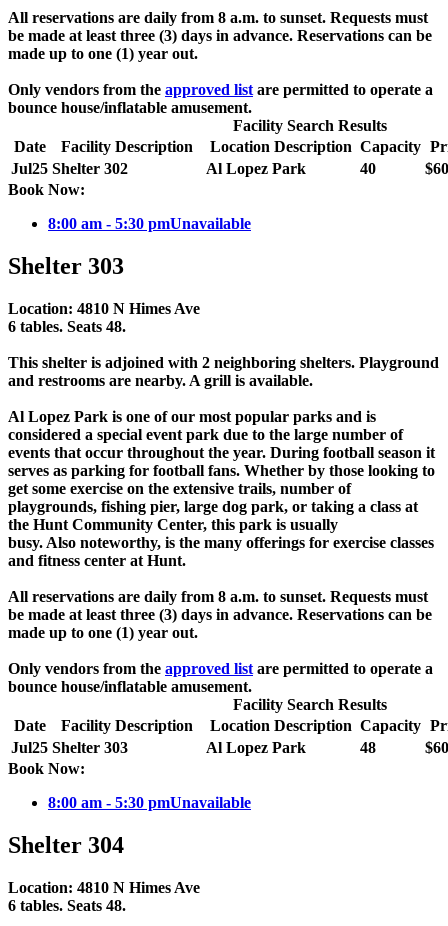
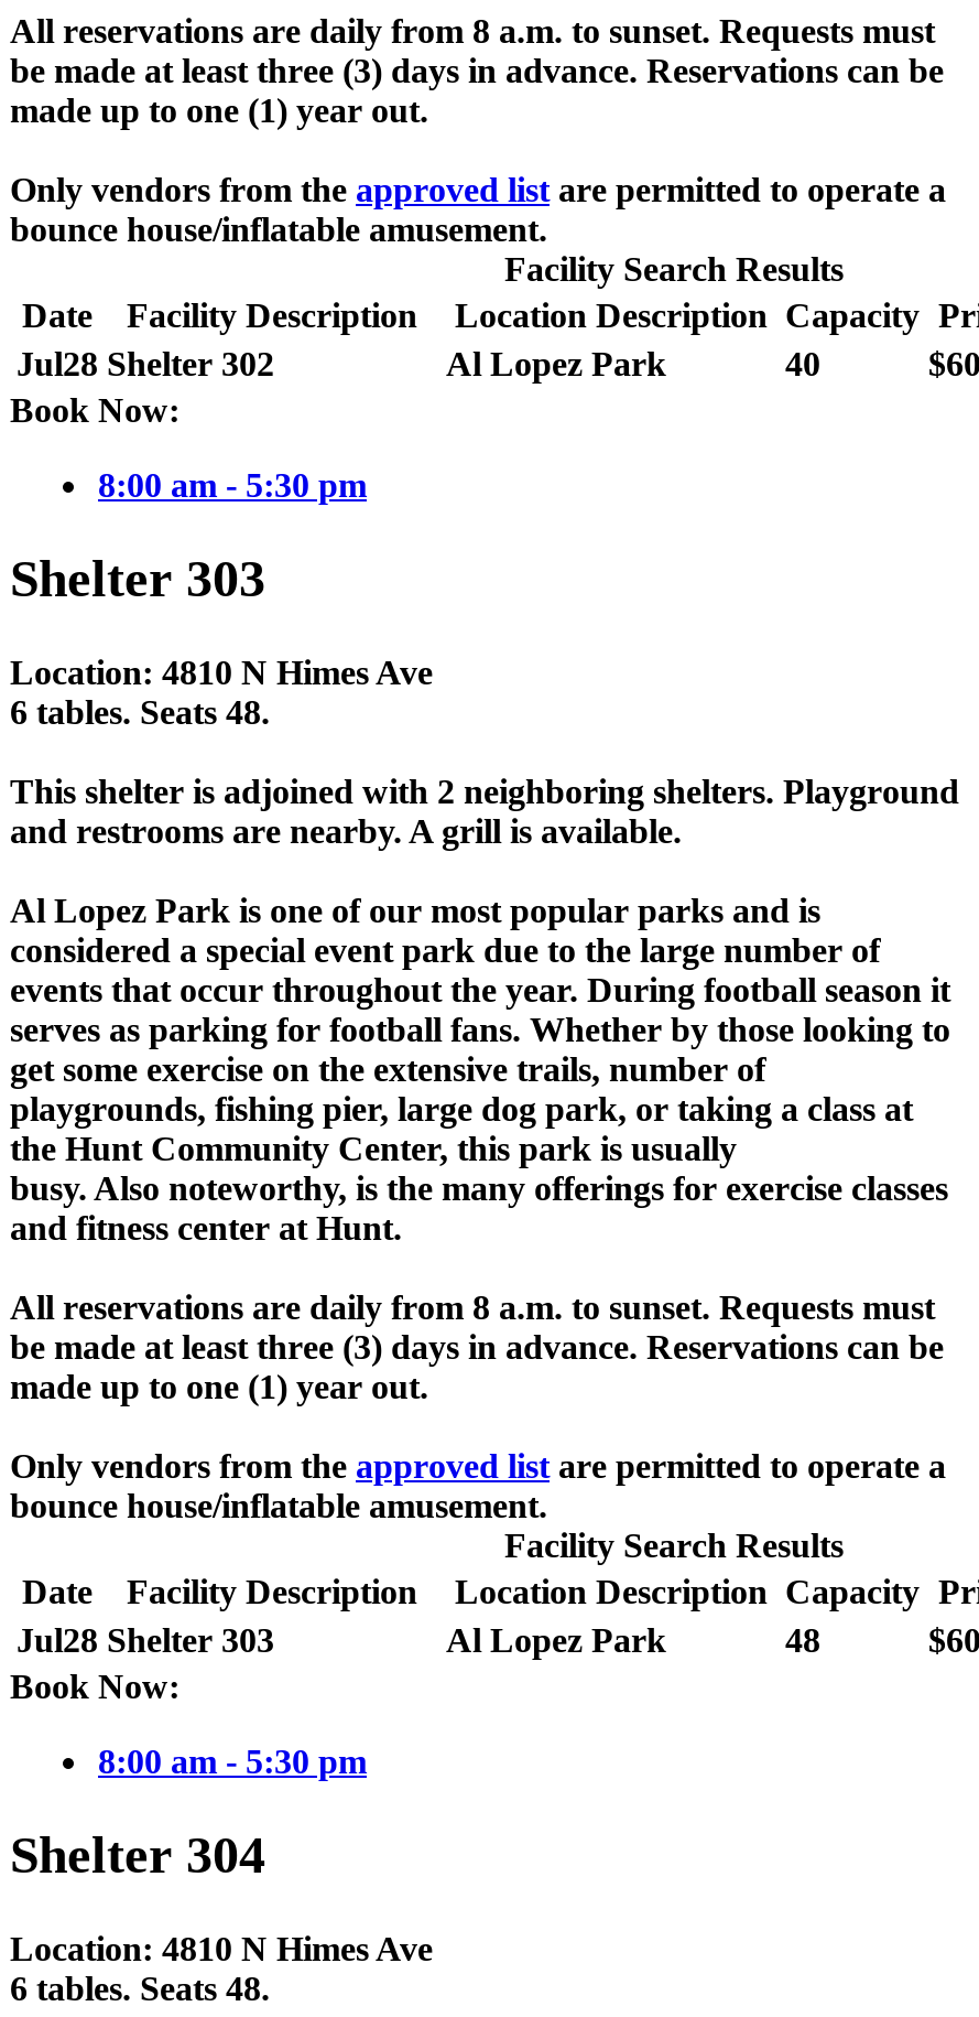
[11,160,128,177] Jul25 Shelter 302 -> [17,345,274,383] Jul28 Shelter 302
[48,215,251,232] 8:00 am - 5:30 pmUnavailable -> [98,466,367,504] 8:00 am - 5:30 pm
[11,739,128,756] Jul25 Shelter 303 -> [17,1621,274,1659] Jul28 Shelter 303
[48,794,251,811] 8:00 am - 5:30 pmUnavailable -> [98,1742,367,1780] 8:00 am - 5:30 pm

